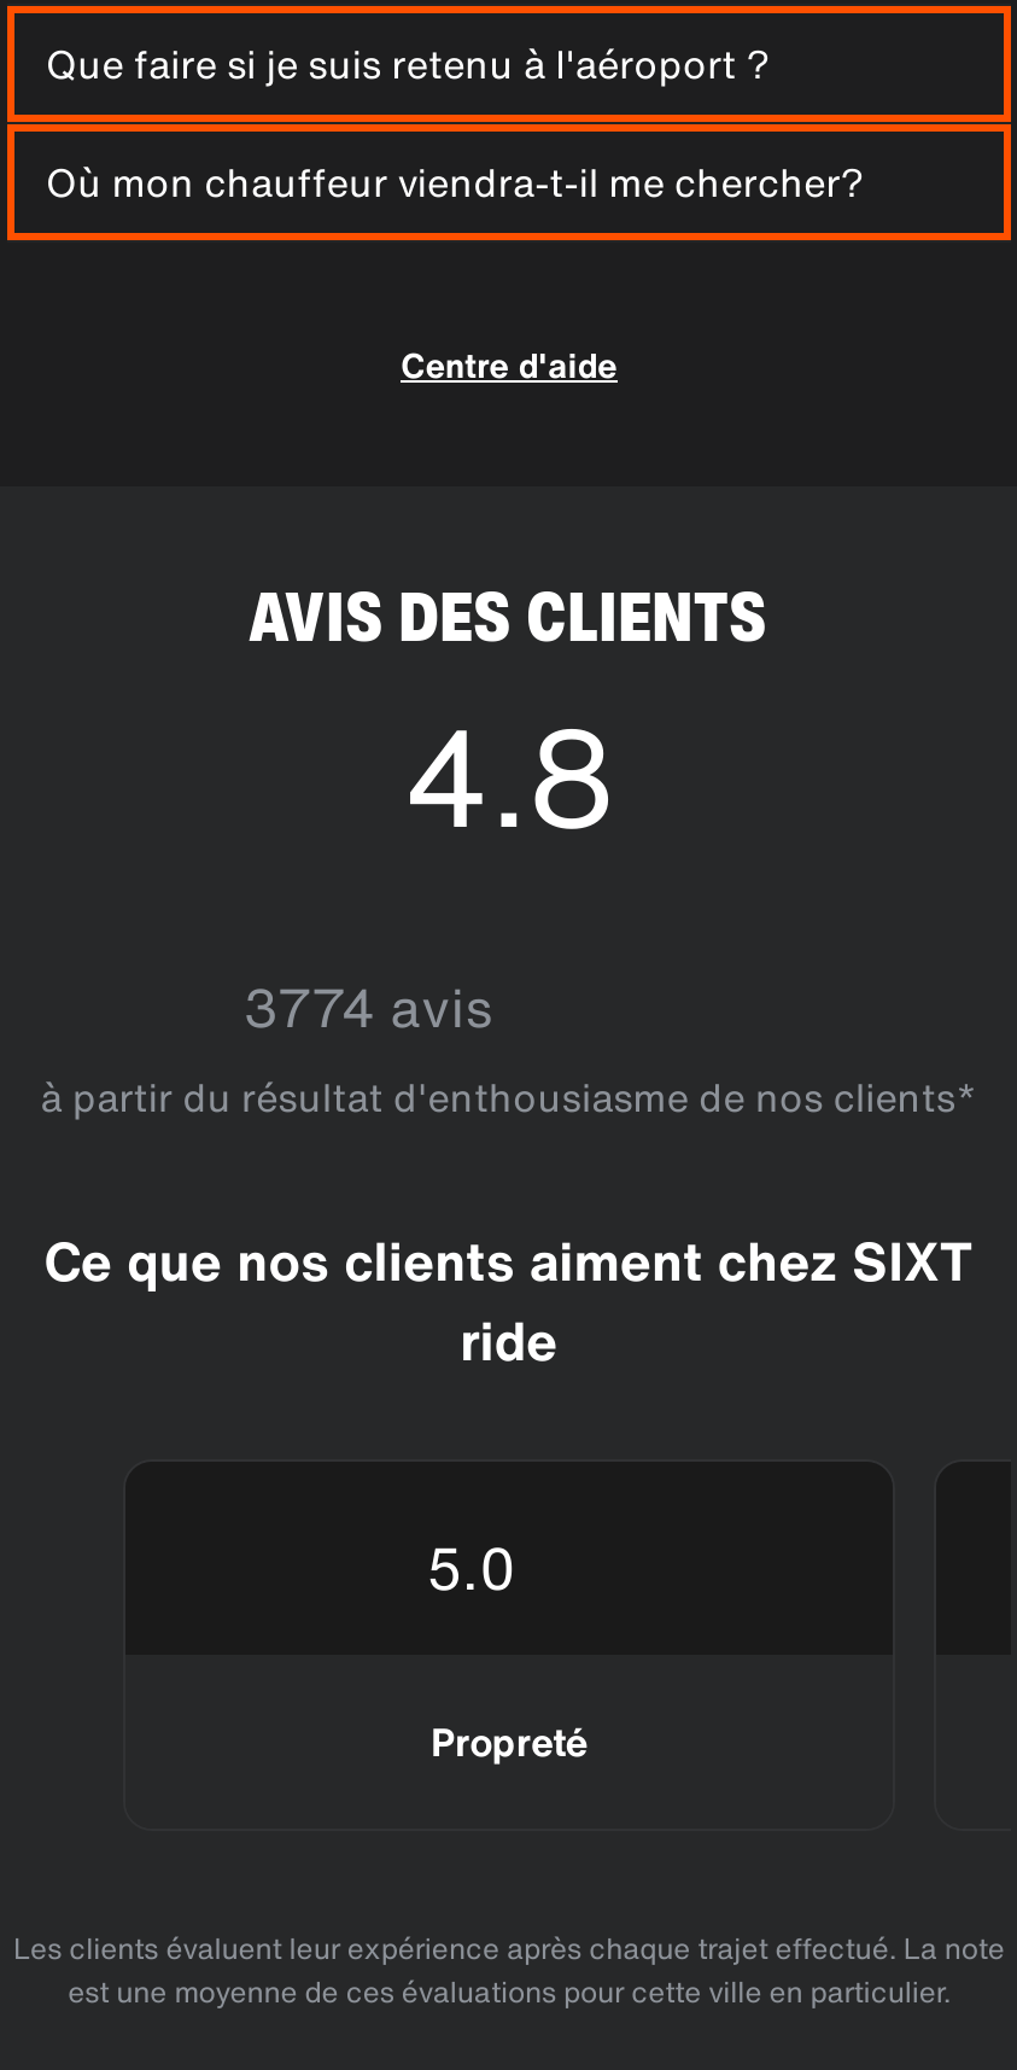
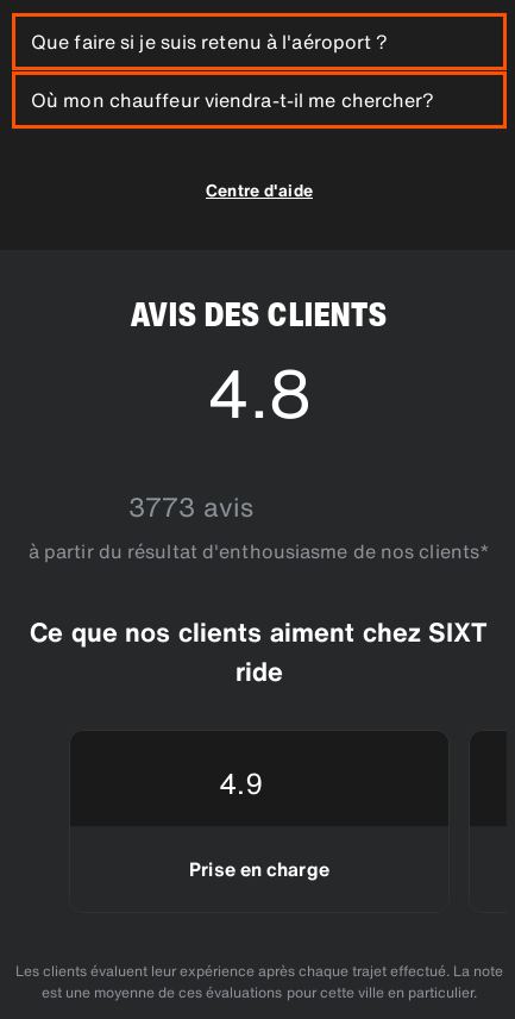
[244,969,492,1046] 3774 avis -> [128,488,253,526] 3773 avis
[426,1524,515,1611] 5.0 -> [218,762,262,805] 4.9
[431,1713,587,1771] Propreté -> [189,855,329,883] Prise en charge

